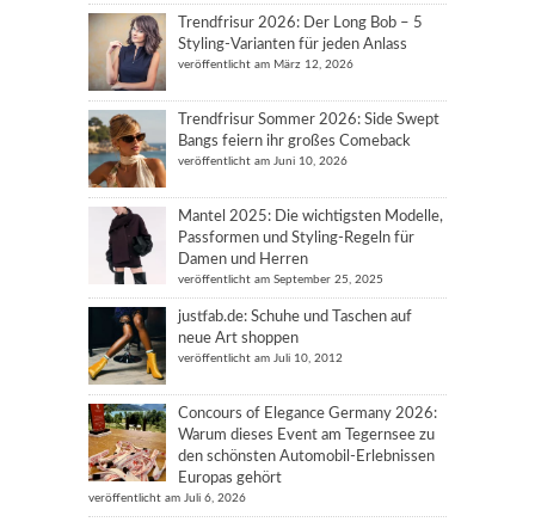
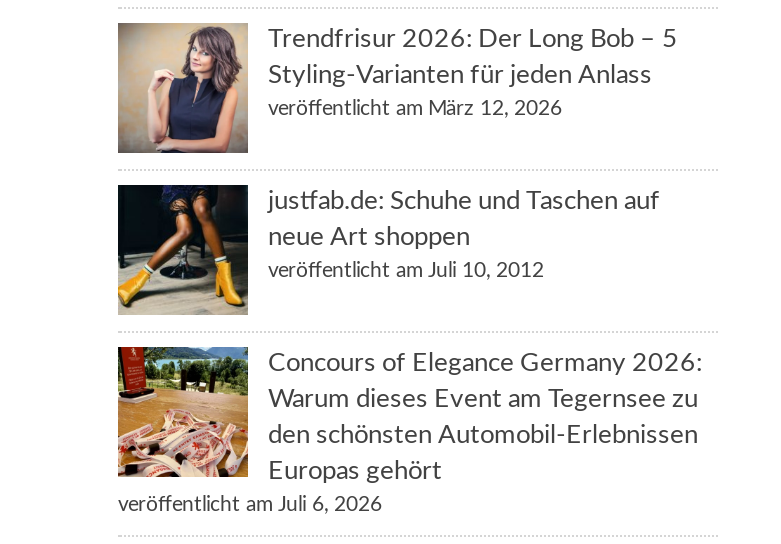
[87,110,439,188] [image] | Trendfrisur Sommer 2026: Side Swept | Bangs feiern ihr großes Comeback | veröffentlicht am Juni 10, 2026 -> none
[88,205,443,285] [image] | Mantel 2025: Die wichtigsten Modelle, | Passformen und Styling-Regeln für | Damen und Herren | veröffentlicht am September 25, 2025 -> none

